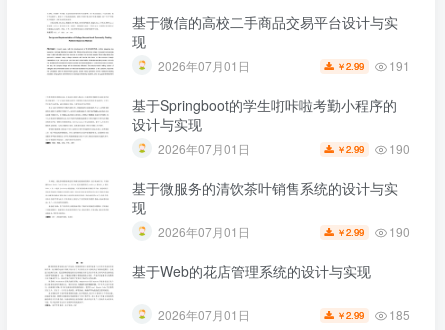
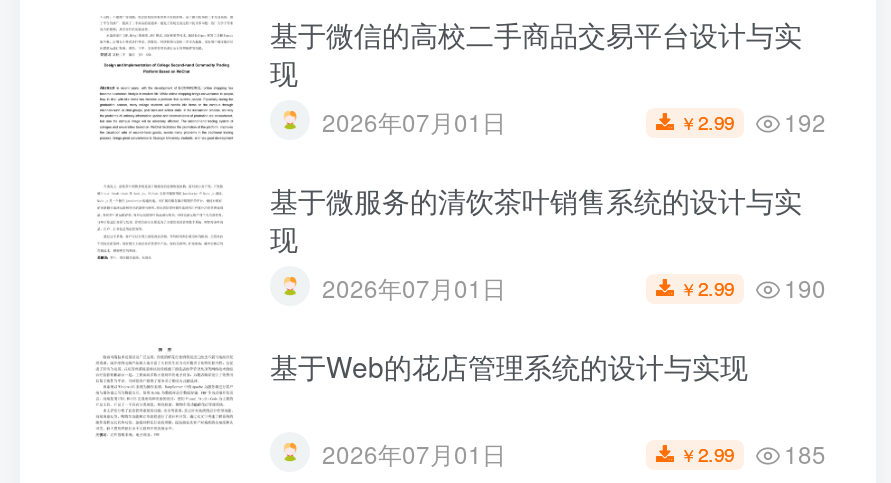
[132,57,410,157] 191 | 基于Springboot的学生咑咔啦考勤小程序的 | 设计与实现 | 2026年07月01日 | ￥2.99 | 190 -> [784,104,826,138] 192

